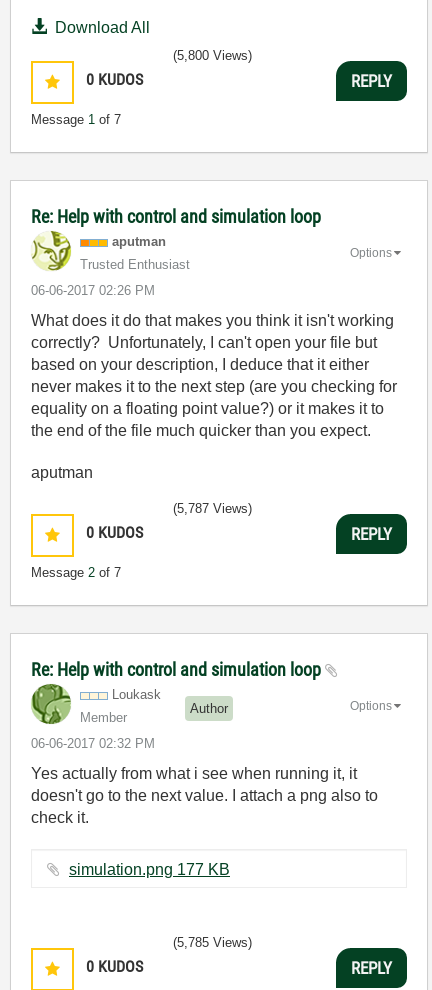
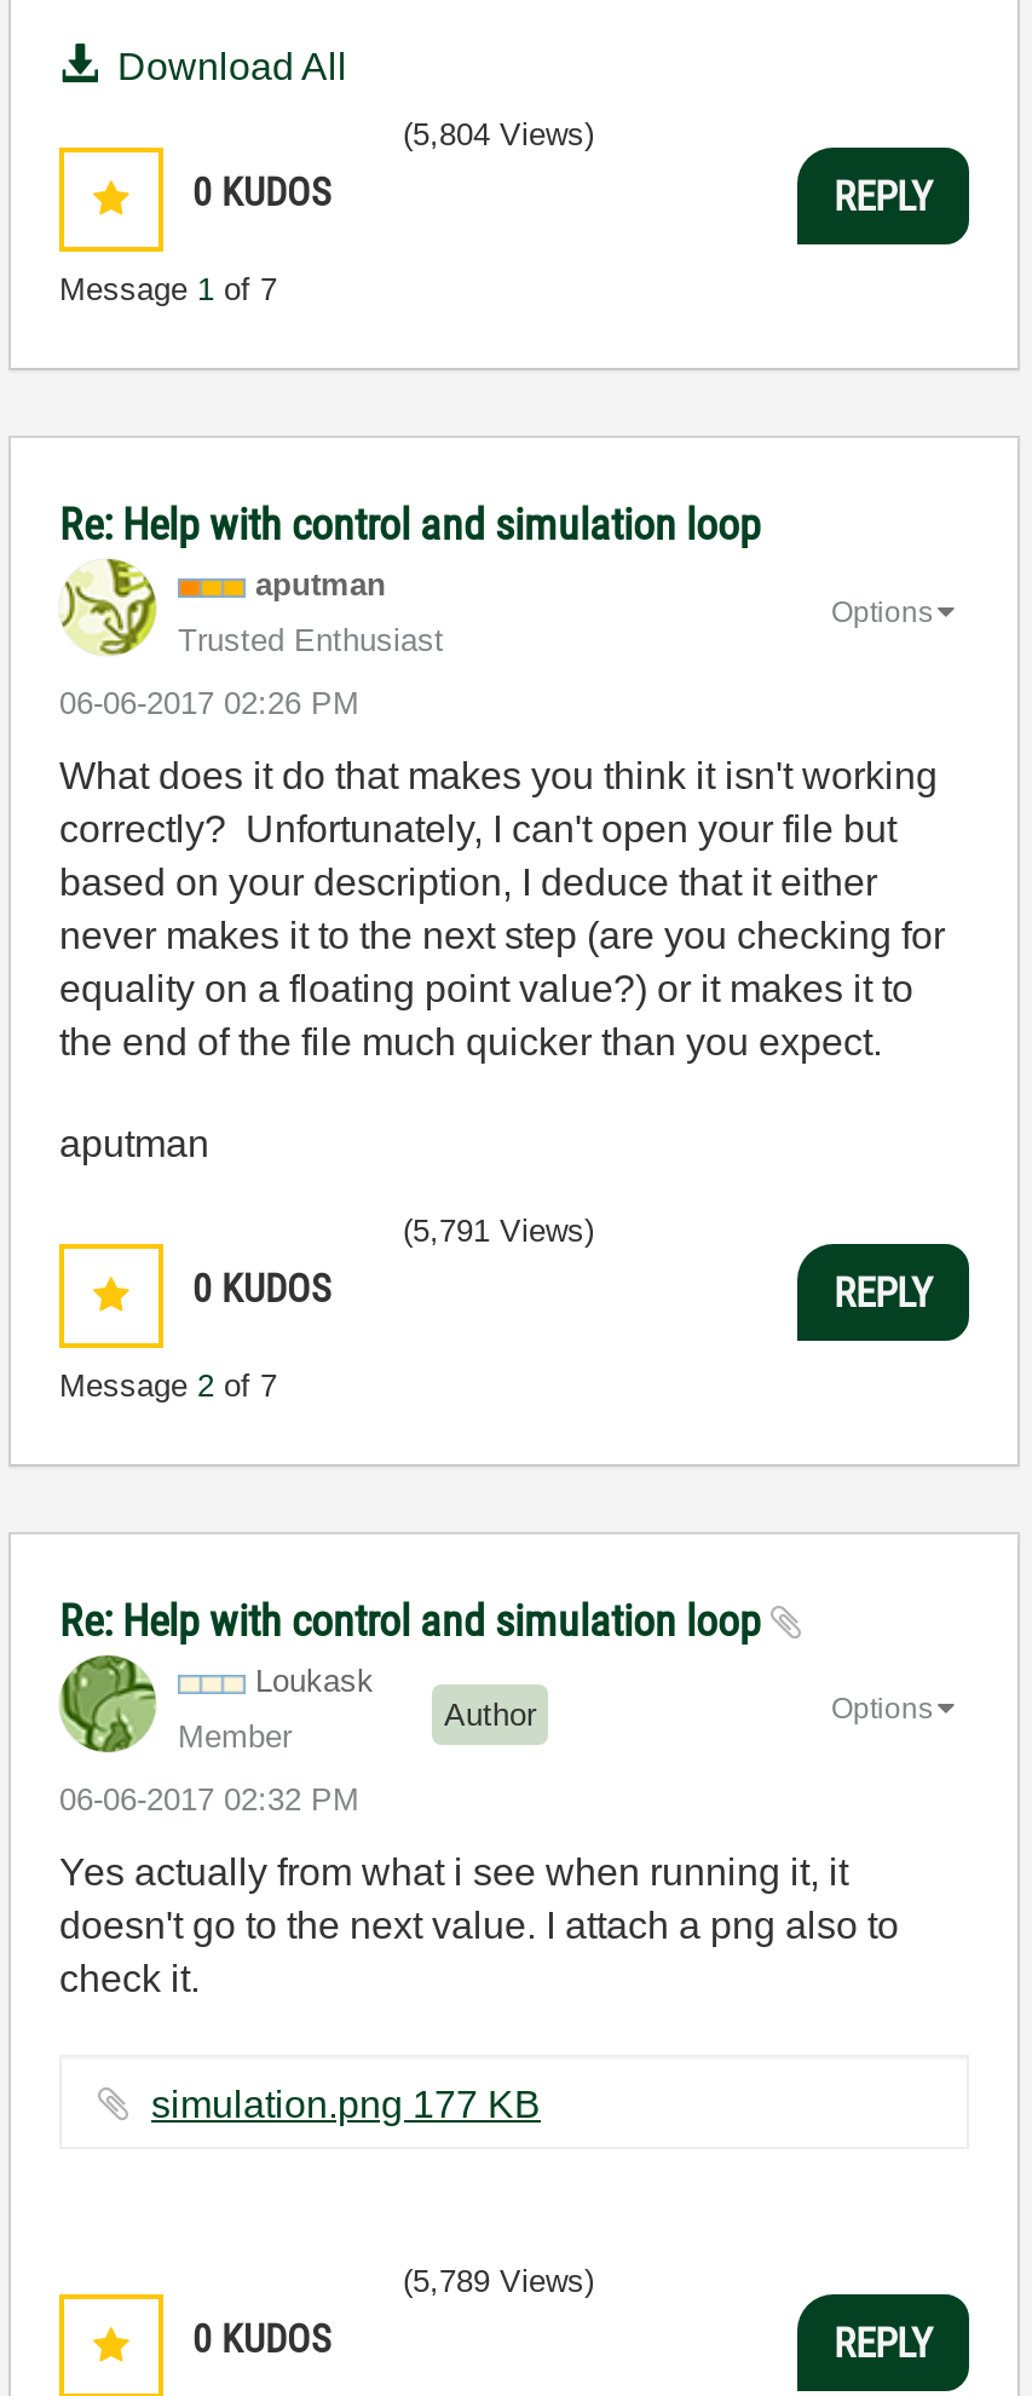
[173,48,252,63] (5,800 Views) -> [403,116,594,152] (5,804 Views)
[173,501,252,516] (5,787 Views) -> [403,1213,594,1249] (5,791 Views)
[173,935,252,950] (5,785 Views) -> [403,2263,594,2299] (5,789 Views)

